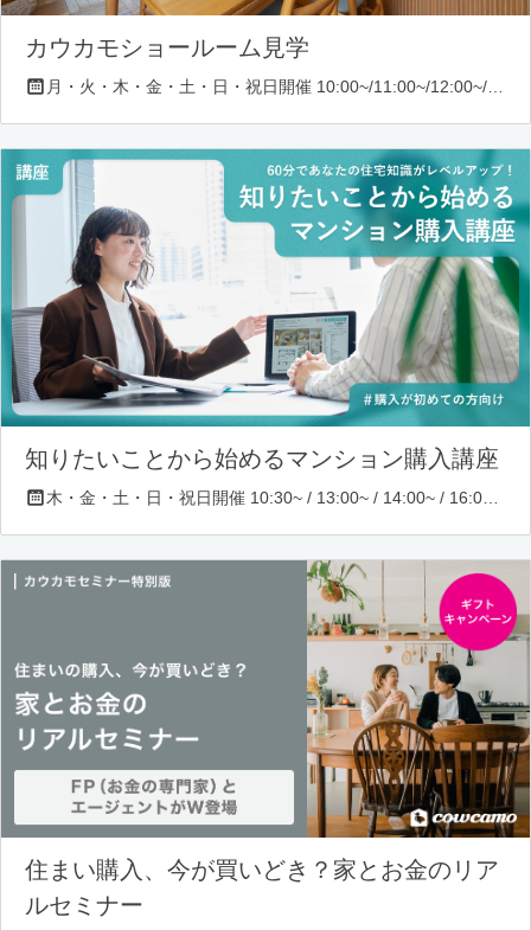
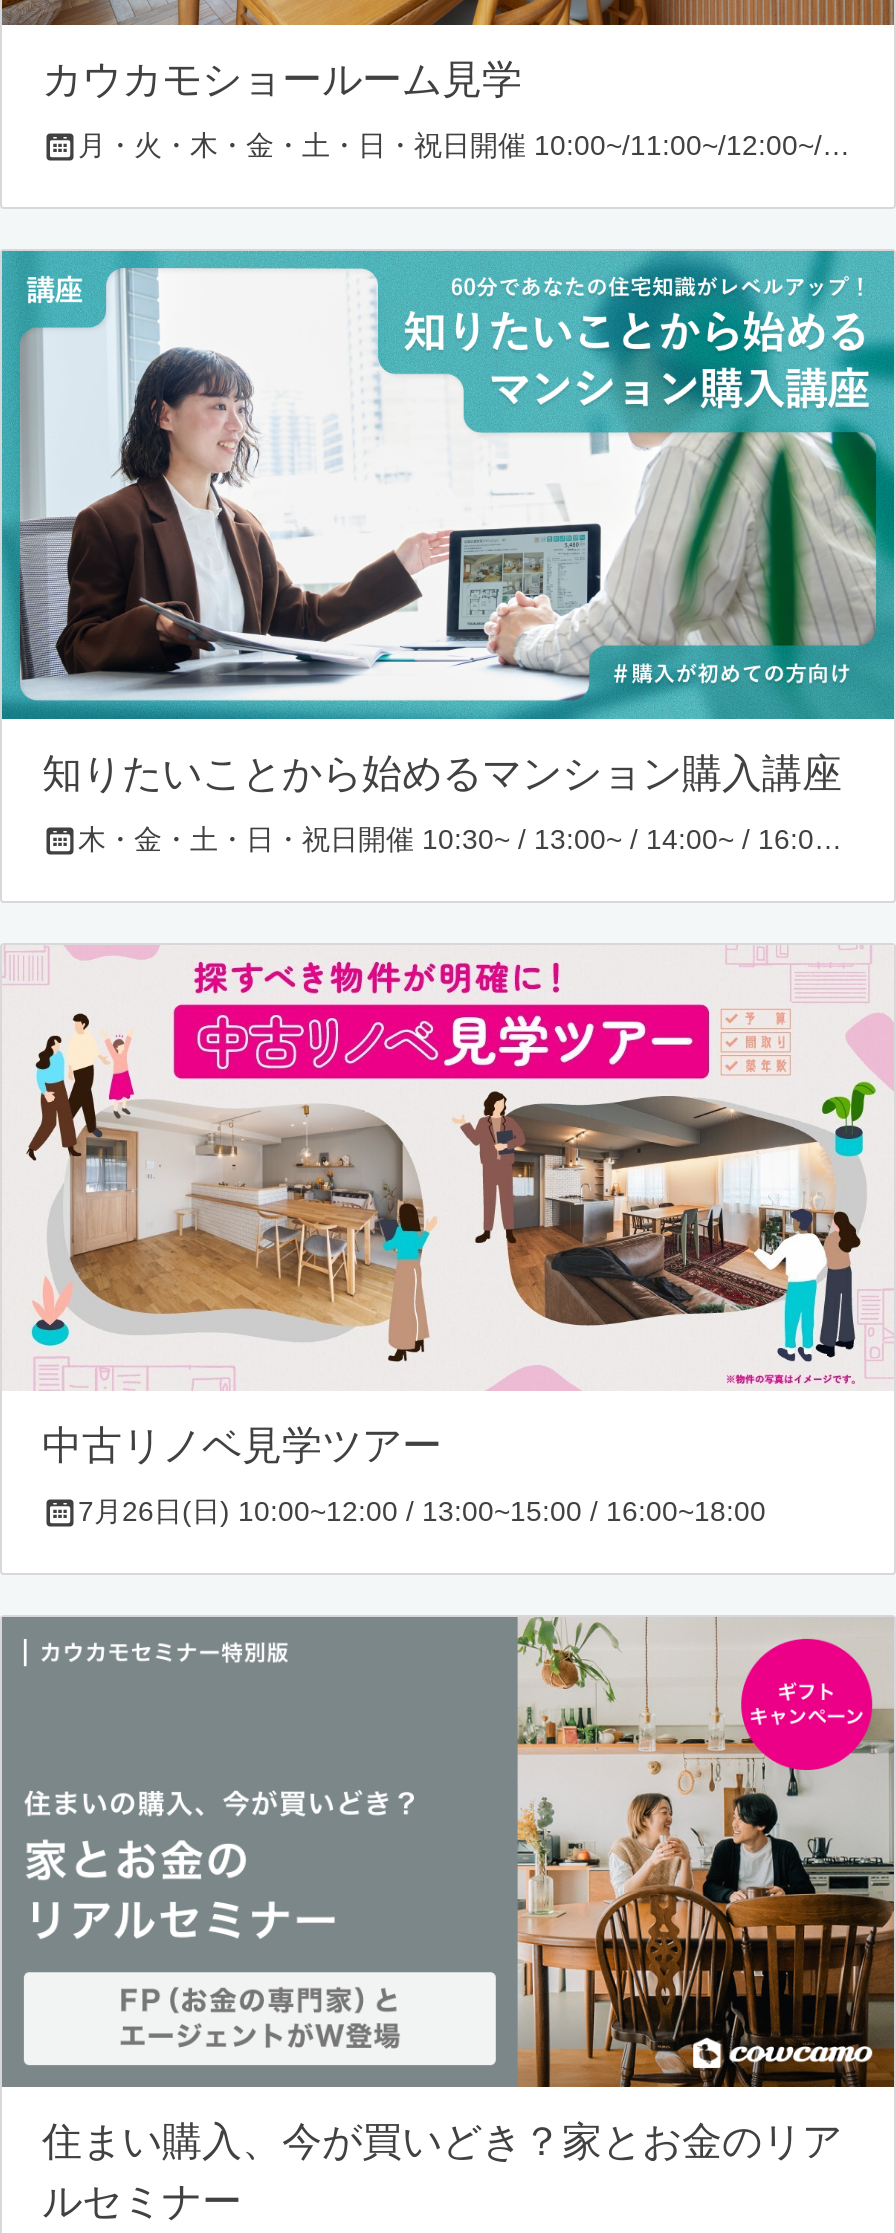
none -> [6,946,890,1528] [image] | 中古リノベ見学ツアー | 7月26日(日) 10:00~12:00 / 13:00~15:00 / 16:00~18:00

